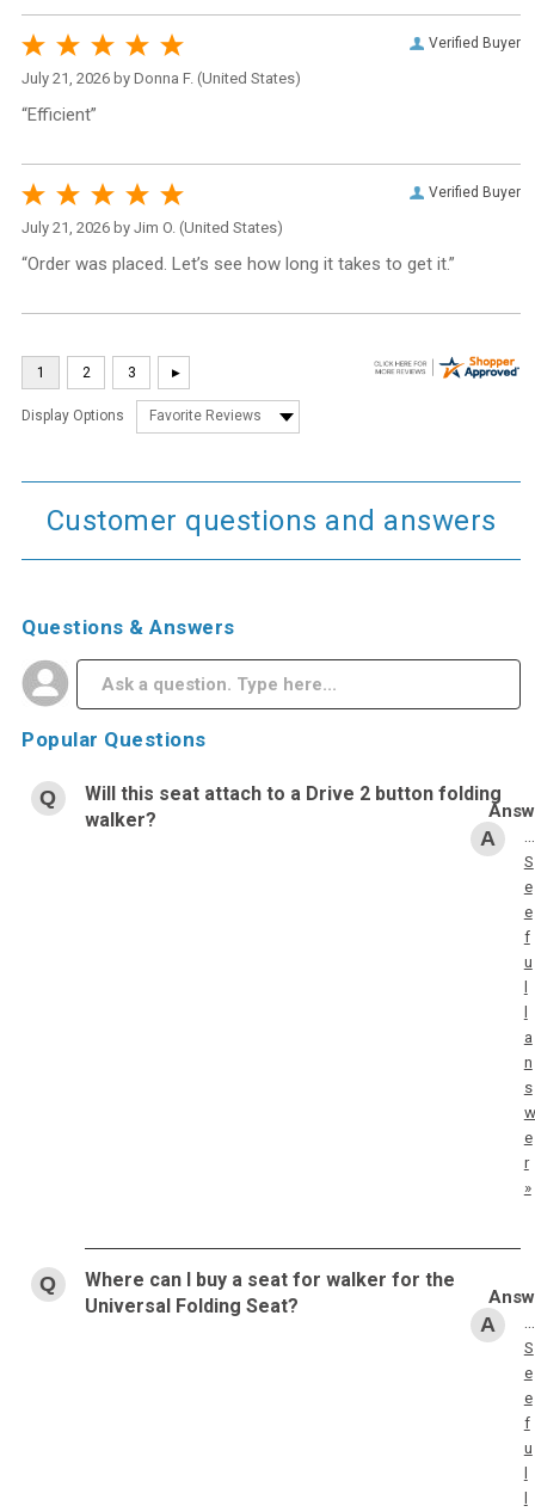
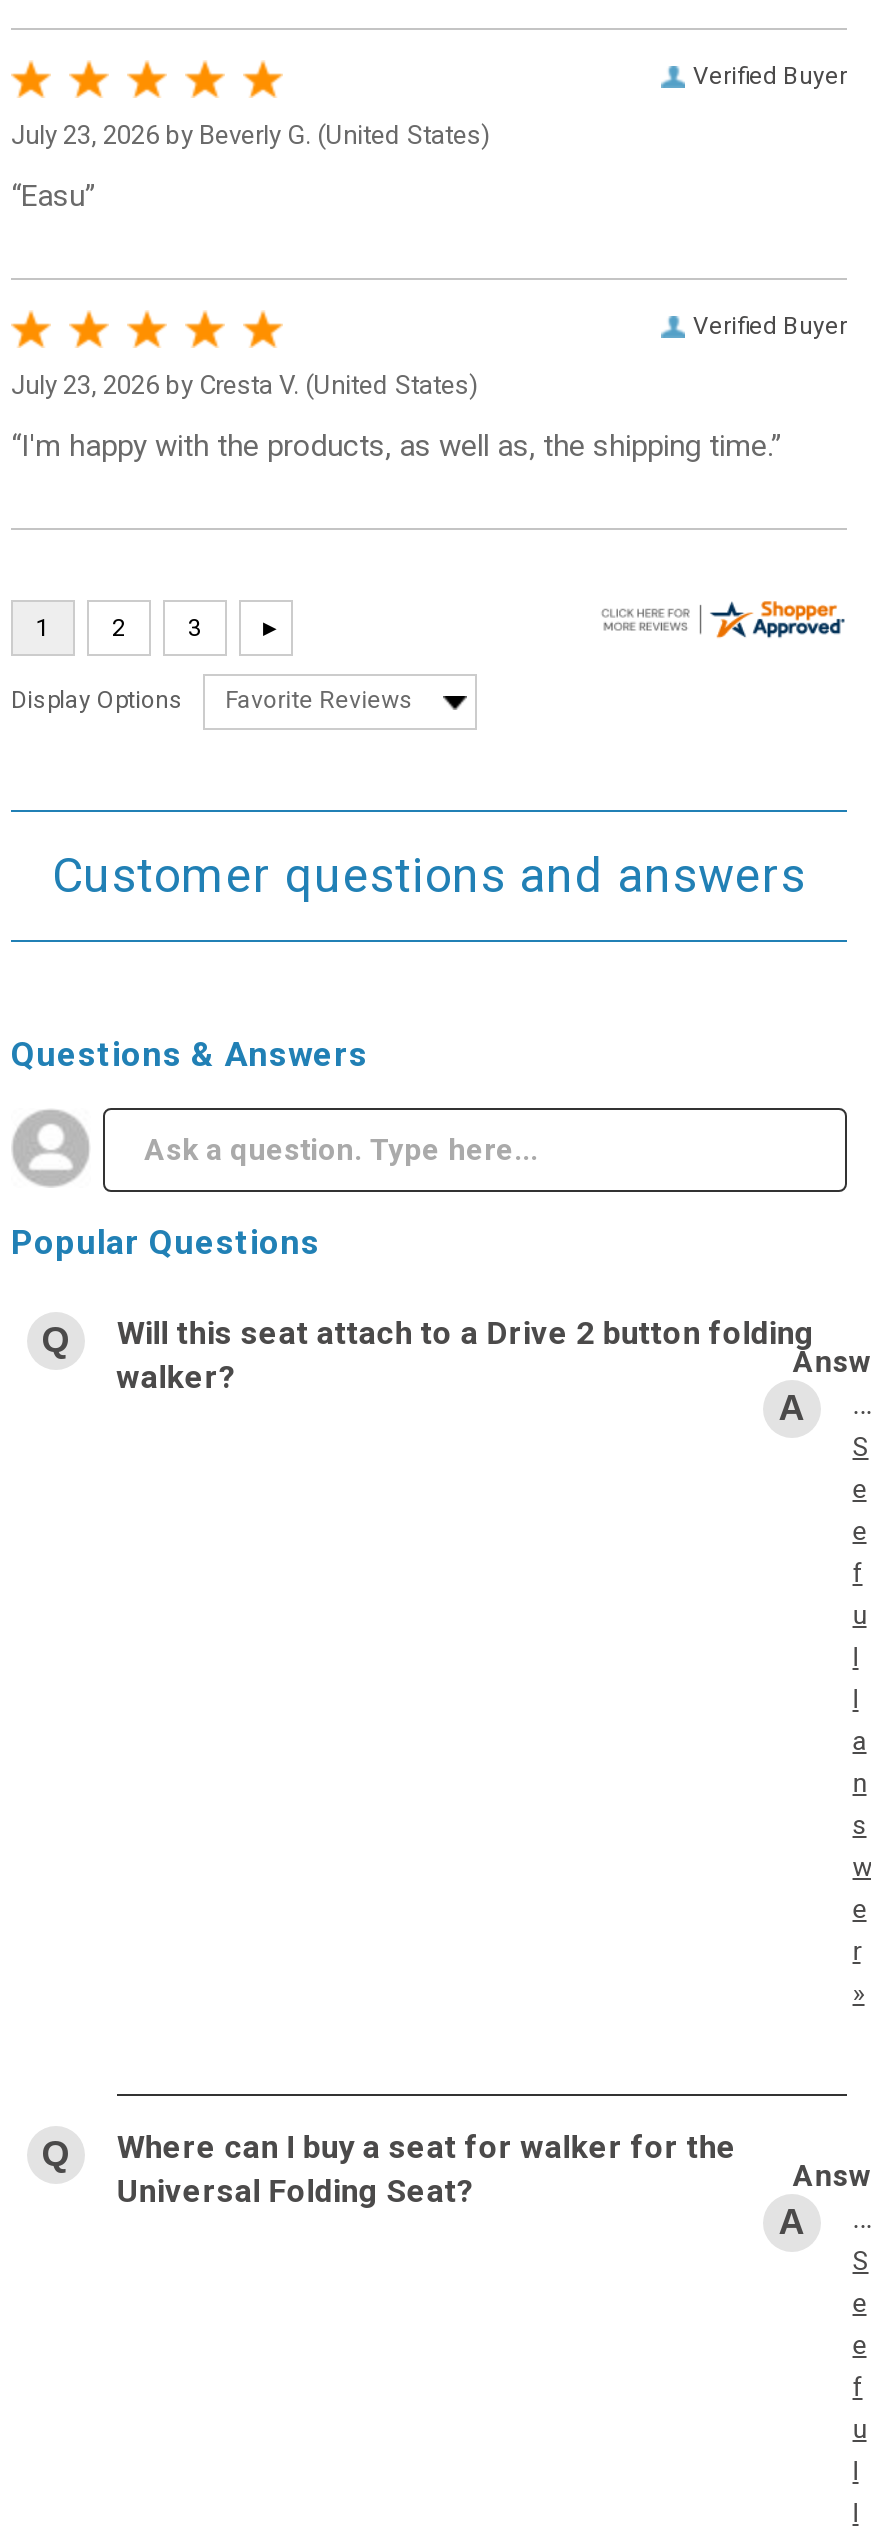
[21,69,301,87] July 21, 2026 by Donna F. (United States) -> [11,120,491,150] July 23, 2026 by Beverly G. (United States)
[21,104,97,125] “Efficient” -> [11,178,95,214] “Easu”
[21,219,283,236] July 21, 2026 by Jim O. (United States) -> [11,370,479,400] July 23, 2026 by Cresta V. (United States)
[21,253,455,275] “Order was placed. Let’s see how long it takes to get it.” -> [11,428,781,464] “I'm happy with the products, as well as, the shipping time.”

